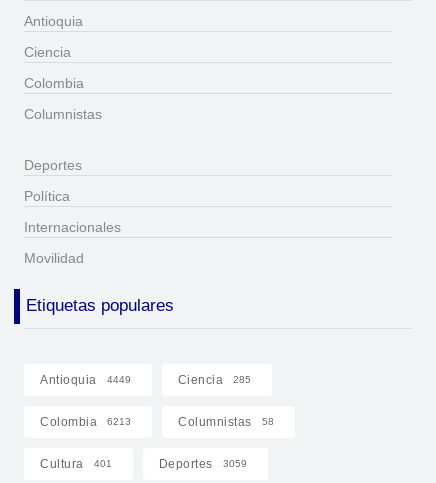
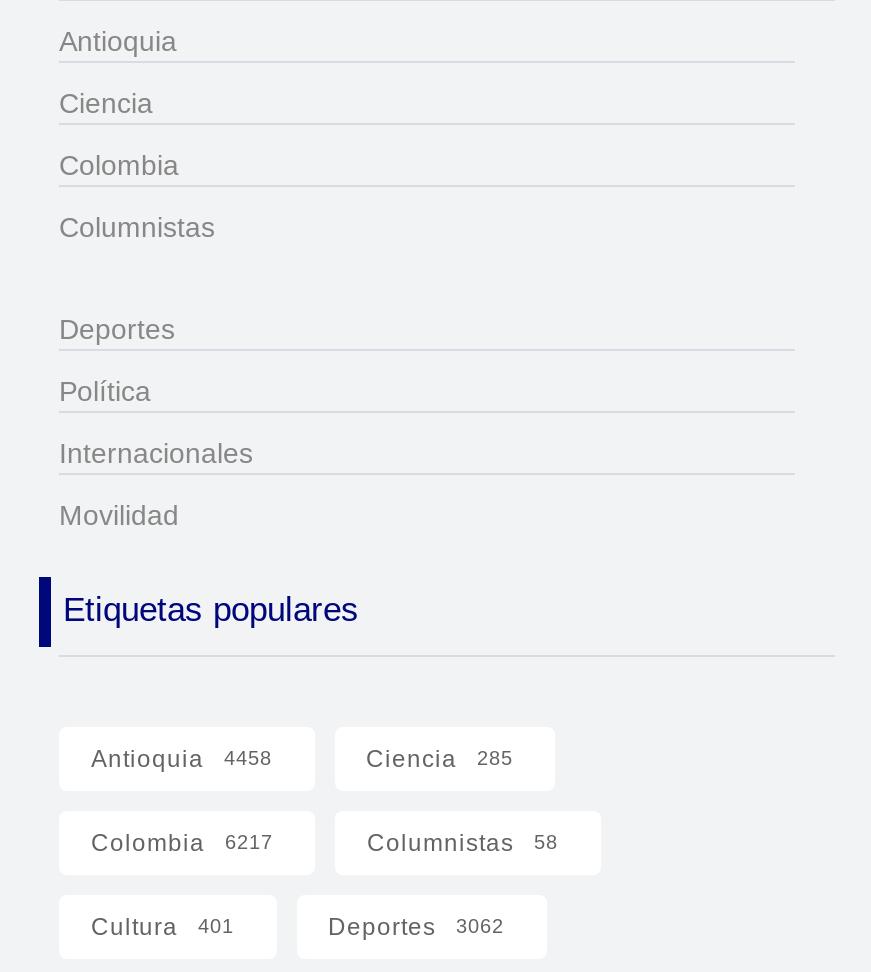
[40,373,130,387] Antioquia 4449 -> [91,746,272,774] Antioquia 4458
[40,415,131,429] Colombia 6213 -> [91,830,273,858] Colombia 6217
[158,457,246,471] Deportes 3059 -> [328,914,504,942] Deportes 3062

